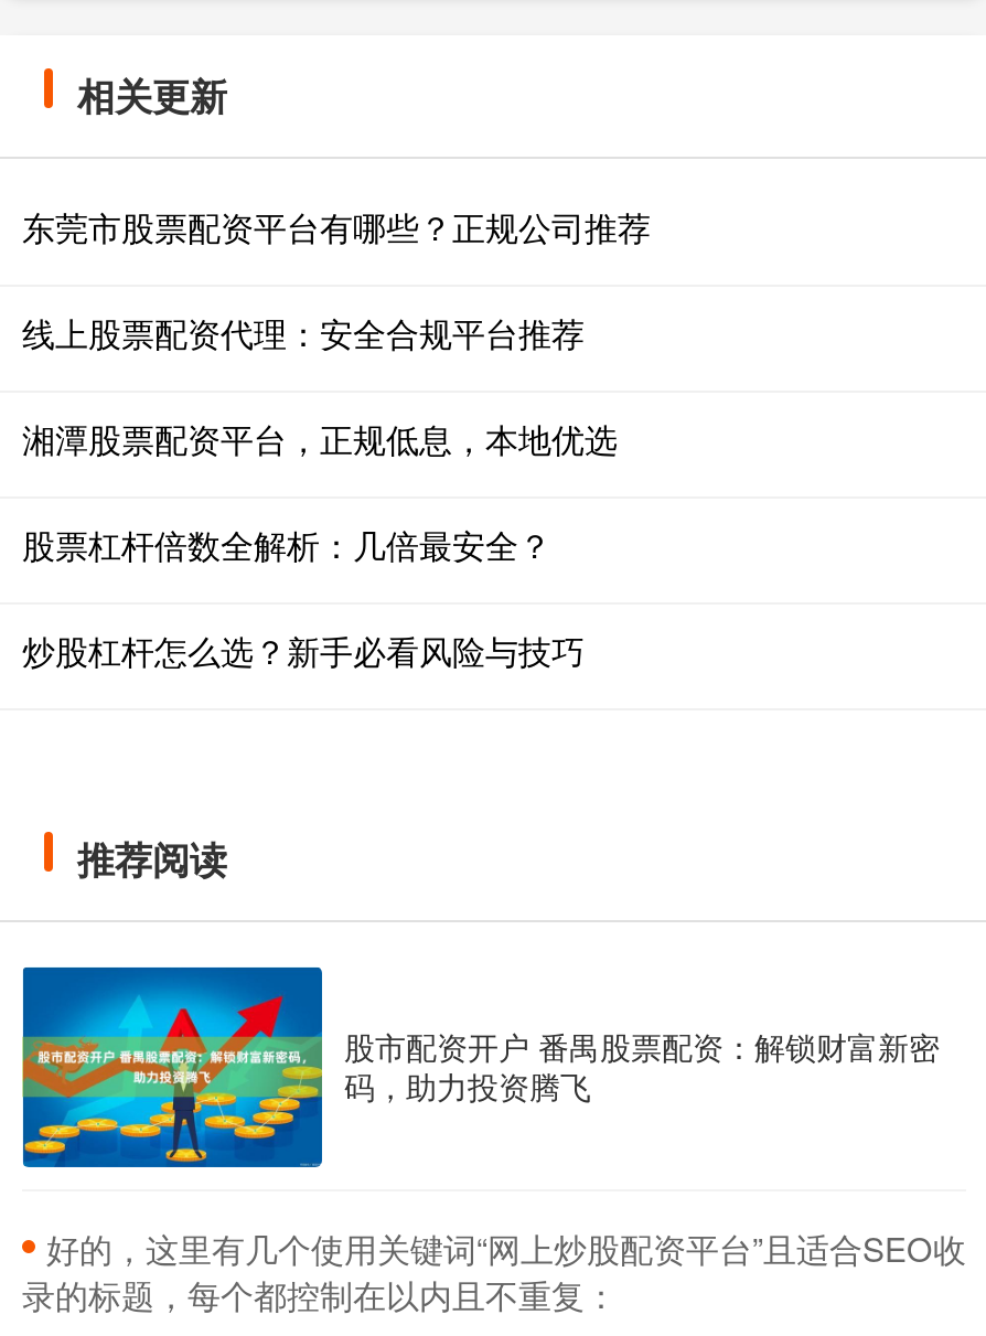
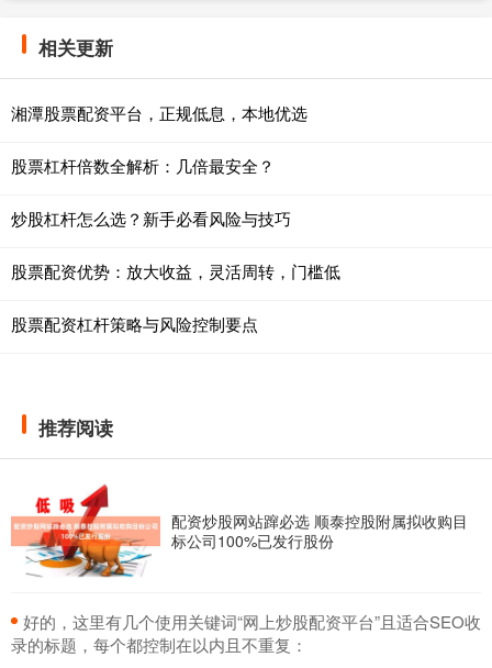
[22,203,651,355] 东莞市股票配资平台有哪些？正规公司推荐 | 线上股票配资代理：安全合规平台推荐 -> none
moved [22,415,618,673] -> [11,101,307,230]: 湘潭股票配资平台，正规低息，本地优选 | 股票杠杆倍数全解析：几倍最安全？ | 炒股杠杆怎么选？新手必看风险与技巧
none -> [11,259,340,335] 股票配资优势：放大收益，灵活周转，门槛低 | 股票配资杠杆策略与风险控制要点
[20,964,940,1169] [image] | 股市配资开户 番禺股票配资：解锁财富新密 | 码，助力投资腾飞 -> [10,481,468,581] [image] | 配资炒股网站蹿必选 顺泰控股附属拟收购目 | 标公司100%已发行股份

